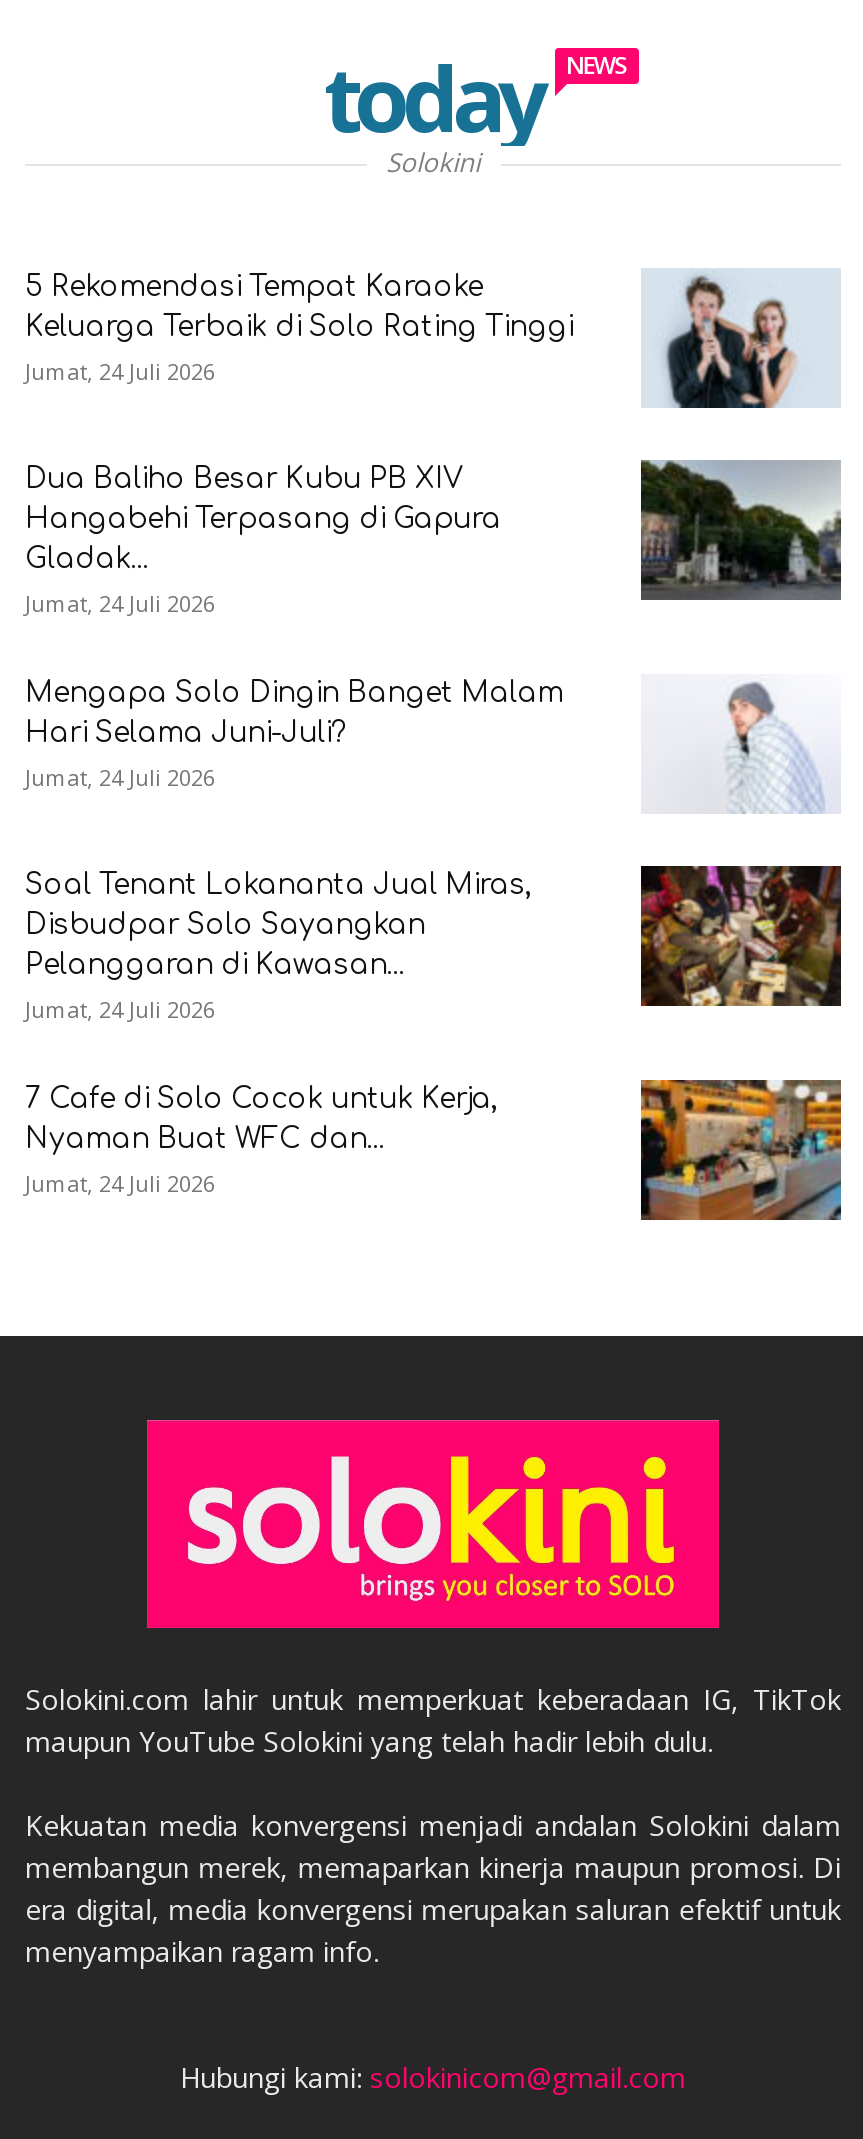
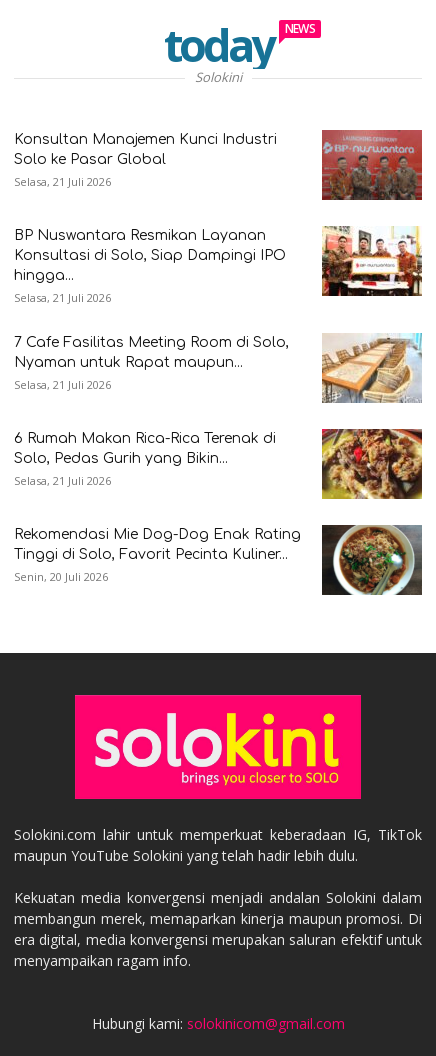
[25,272,573,342] 5 Rekomendasi Tempat Karaoke | Keluarga Terbaik di Solo Rating Tinggi -> [14,132,277,167] Konsultan Manajemen Kunci Industri | Solo ke Pasar Global
[641,270,841,410] [image] -> [321,129,423,201] [image]
[25,356,215,386] Jumat, 24 Juli 2026 -> [14,174,111,189] Selasa, 21 Juli 2026
[25,464,501,574] Dua Baliho Besar Kubu PB XIV | Hangabehi Terpasang di Gapura | Gladak... -> [14,228,286,283] BP Nuswantara Resmikan Layanan | Konsultasi di Solo, Siap Dampingi IPO | hingga...
[639,460,841,600] [image] -> [321,226,422,297] [image]
[25,588,215,618] Jumat, 24 Juli 2026 -> [14,290,111,305] Selasa, 21 Juli 2026
[25,678,839,812] [image] | Mengapa Solo Dingin Banget Malam | Hari Selama Juni-Juli? -> [14,333,423,404] [image] | 7 Cafe Fasilitas Meeting Room di Solo, | Nyaman untuk Rapat maupun...
[25,762,215,792] Jumat, 24 Juli 2026 -> [14,377,111,392] Selasa, 21 Juli 2026
[25,870,531,980] Soal Tenant Lokananta Jual Miras, | Disbudpar Solo Sayangkan | Pelanggaran di Kawasan... -> [14,431,276,466] 6 Rumah Makan Rica-Rica Terenak di | Solo, Pedas Gurih yang Bikin...
[639,864,843,1008] [image] -> [321,428,423,500] [image]
[25,994,215,1024] Jumat, 24 Juli 2026 -> [14,473,111,488] Selasa, 21 Juli 2026
[25,1084,497,1154] 7 Cafe di Solo Cocok untuk Kerja, | Nyaman Buat WFC dan... -> [14,527,301,562] Rekomendasi Mie Dog-Dog Enak Rating | Tinggi di Solo, Favorit Pecinta Kuliner...
[639,1078,843,1222] [image] -> [321,524,422,596] [image]
[25,1168,215,1198] Jumat, 24 Juli 2026 -> [14,569,108,584] Senin, 20 Juli 2026

